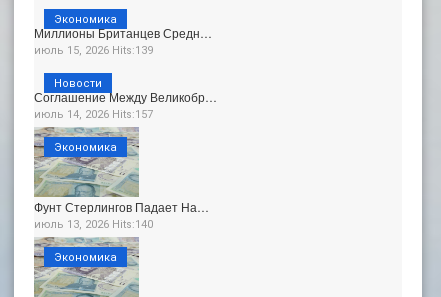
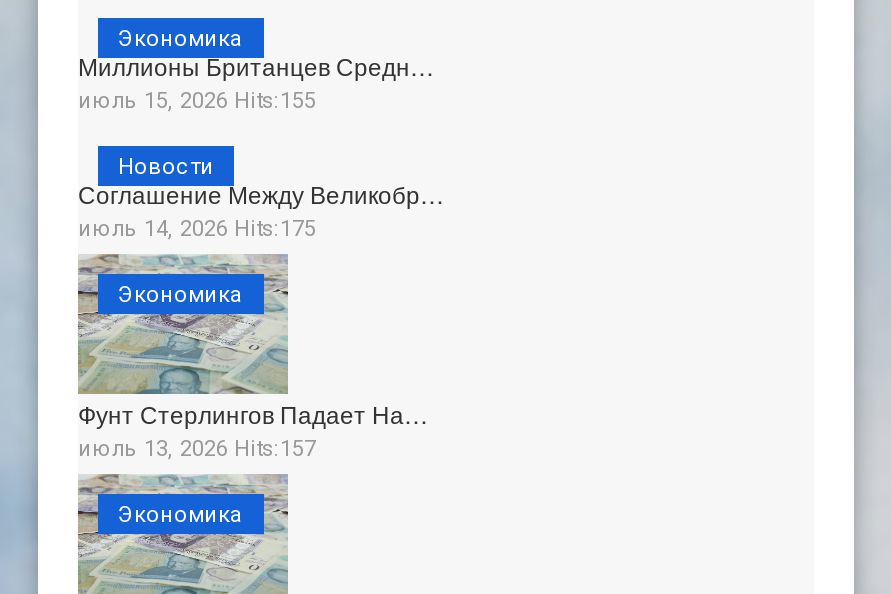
[34,44,153,57] июль 15, 2026 Hits:139 -> [78,89,316,115] июль 15, 2026 Hits:155
[34,108,153,121] июль 14, 2026 Hits:157 -> [78,217,316,243] июль 14, 2026 Hits:175
[34,218,153,231] июль 13, 2026 Hits:140 -> [78,437,316,463] июль 13, 2026 Hits:157

